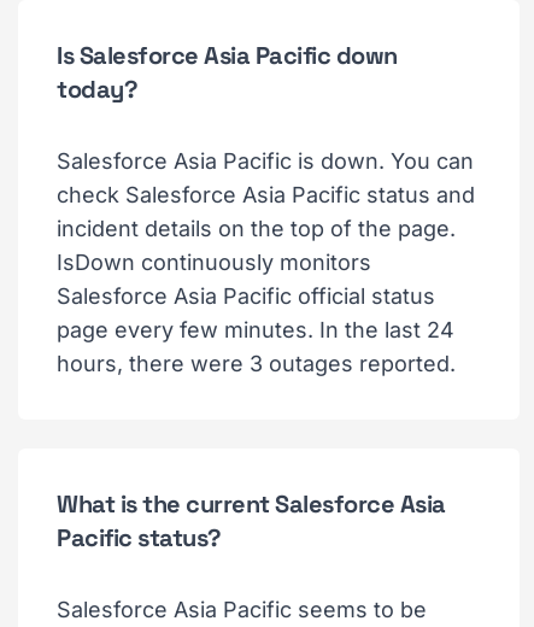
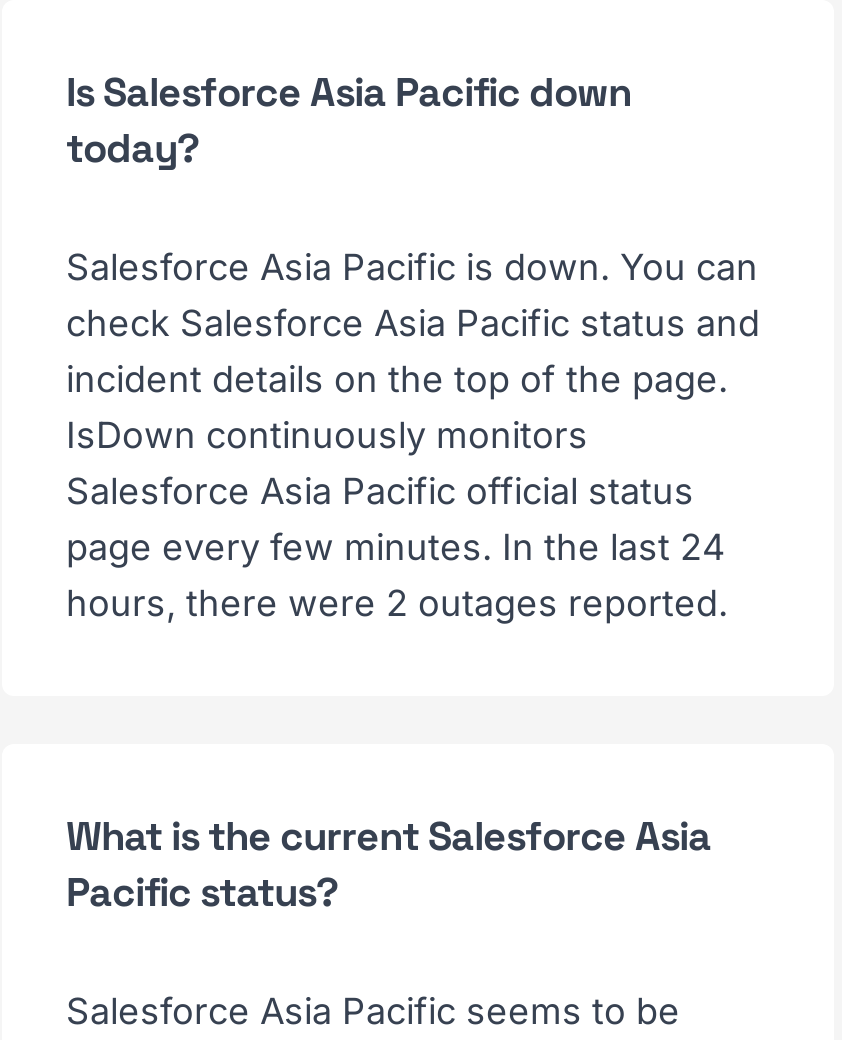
[57,351,456,376] hours, there were 3 outages reported. -> [66,582,728,624] hours, there were 2 outages reported.

